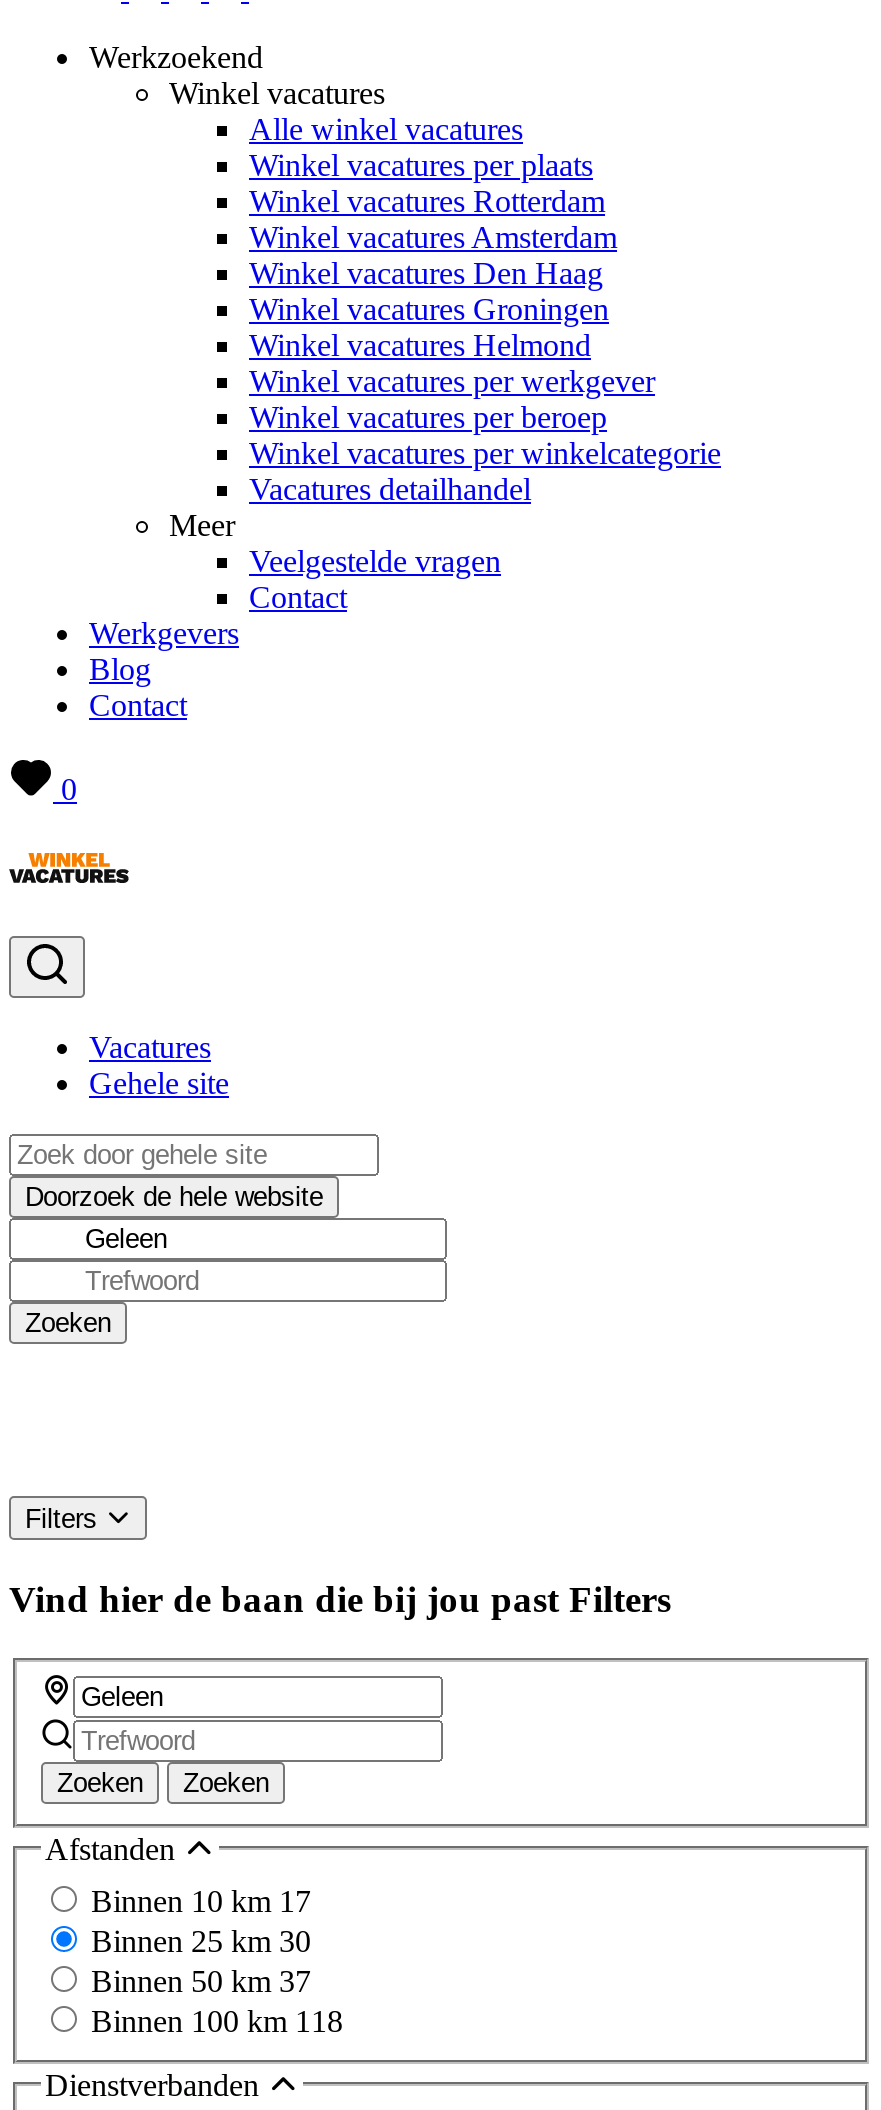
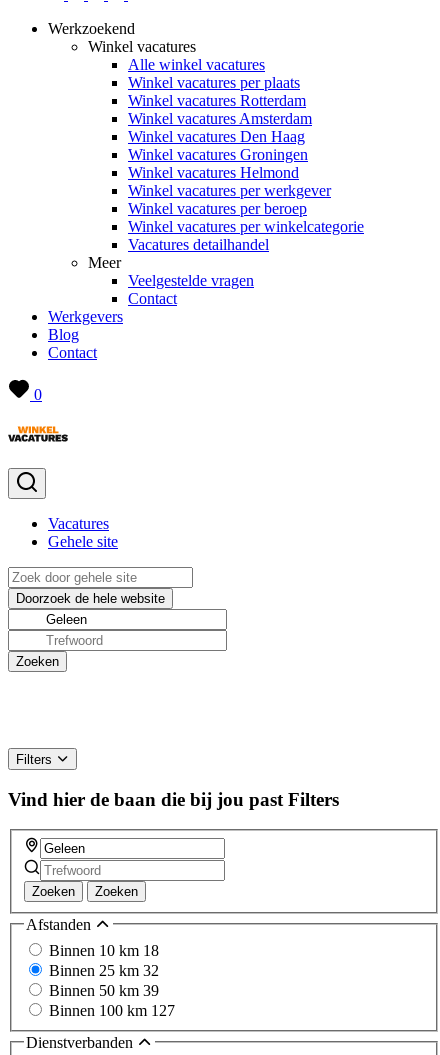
[91,1883,311,1917] Binnen 10 km 17 -> [49,942,159,959] Binnen 10 km 18
[91,1923,311,1957] Binnen 25 km 30 -> [49,962,159,979] Binnen 25 km 32
[91,1963,311,1997] Binnen 50 km 37 -> [49,982,159,999] Binnen 50 km 39
[91,2003,343,2037] Binnen 100 km 118 -> [49,1002,175,1019] Binnen 100 km 127

